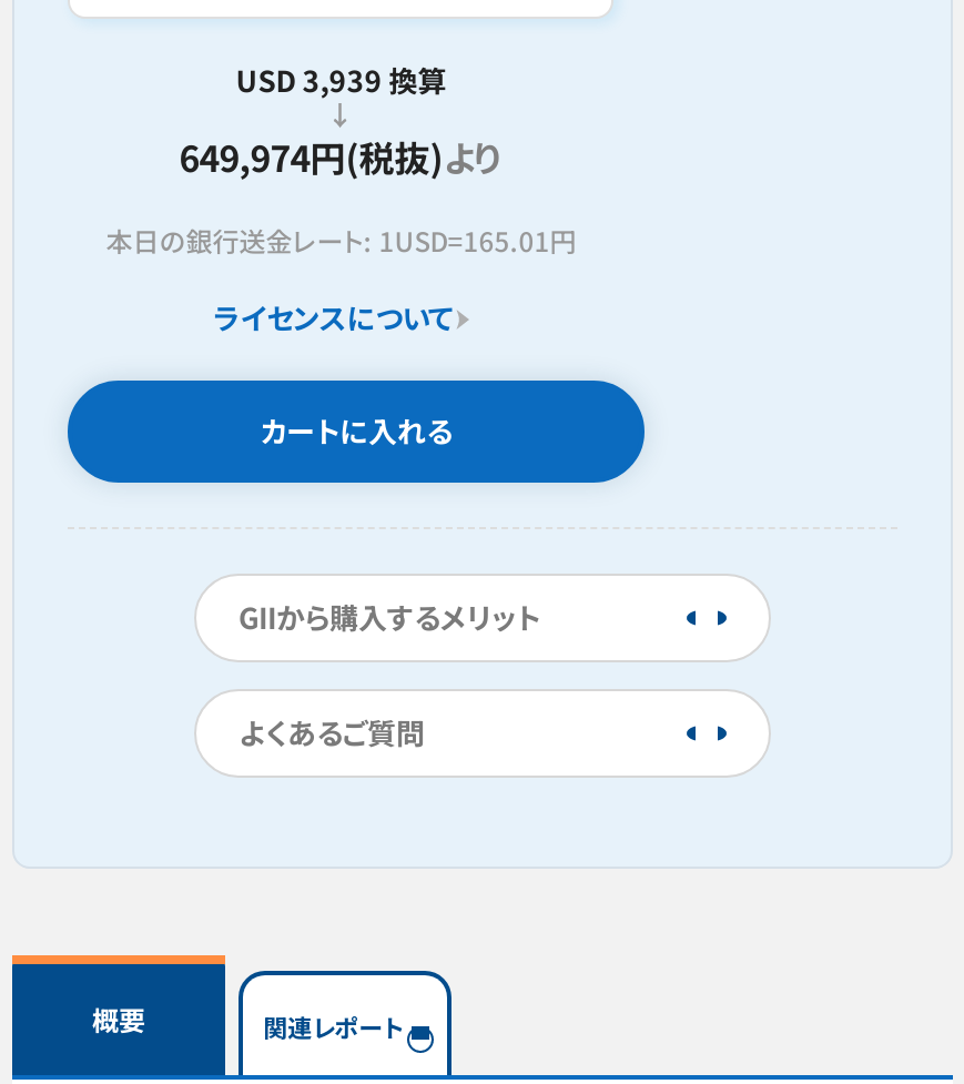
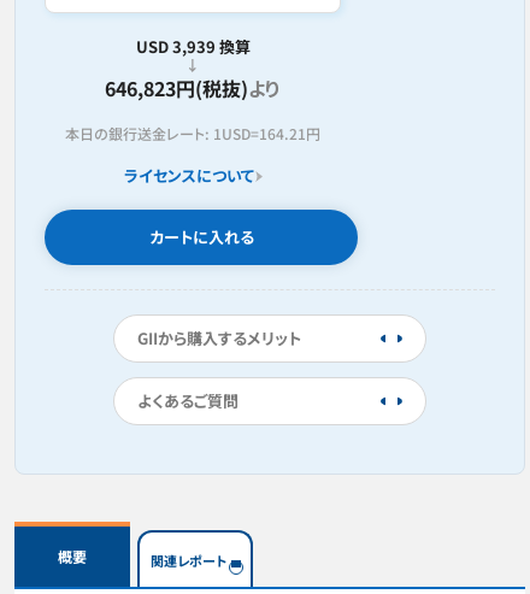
[179,130,503,183] 649,974円(税抜)より -> [105,73,281,102] 646,823円(税抜)より
[106,221,576,259] 本日の銀行送金レート: 1USD=165.01円 -> [65,123,321,143] 本日の銀行送金レート: 1USD=164.21円

